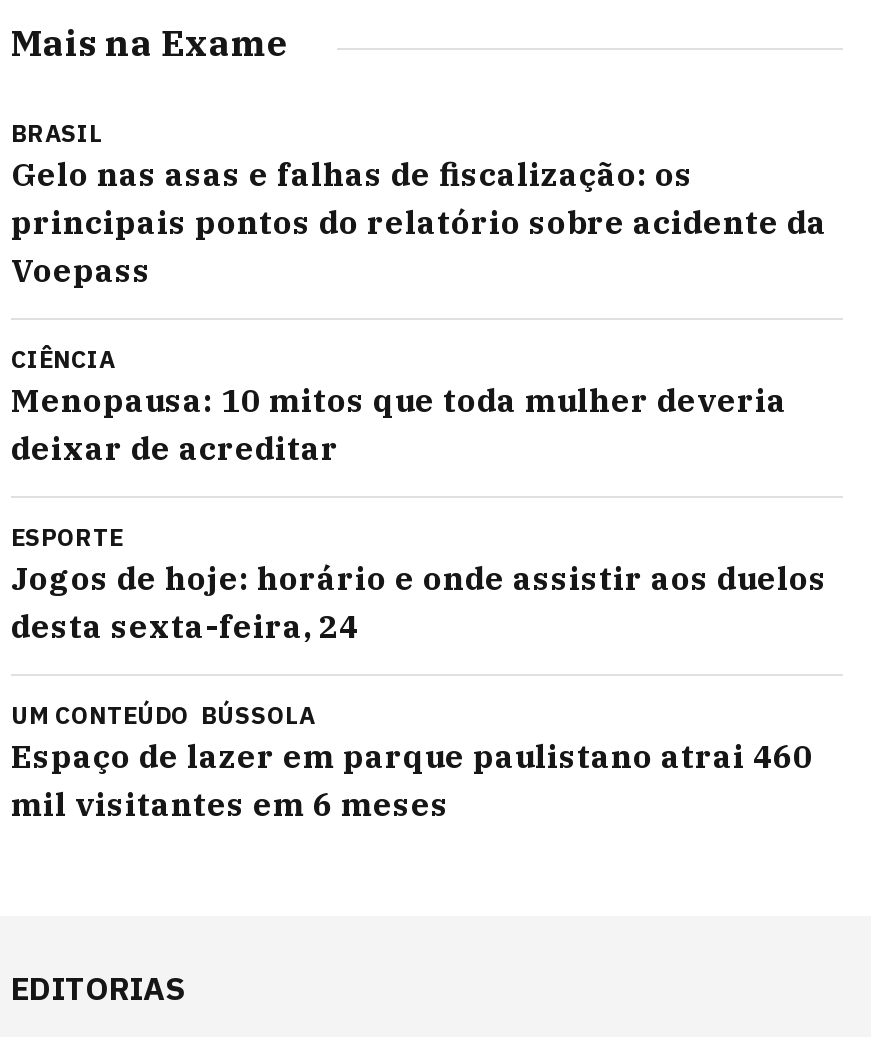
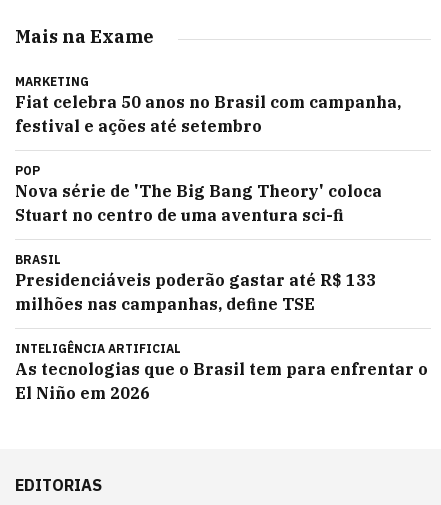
none -> [15,74,401,225] MARKETING | Fiat celebra 50 anos no Brasil com campanha, | festival e ações até setembro | POP | Nova série de 'The Big Bang Theory' coloca | Stuart no centro de uma aventura sci-fi
moved [11,118,103,148] -> [15,252,61,267]: BRASIL
[11,154,827,824] Gelo nas asas e falhas de fiscalização: os | principais pontos do relatório sobre acidente da | Voepass | CIÊNCIA | Menopausa: 10 mitos que toda mulher deveria | deixar de acreditar | ESPORTE | Jogos de hoje: horário e onde assistir aos duelos | desta sexta-feira, 24 | UM CONTEÚDO BÚSSOLA | Espaço de lazer em parque paulistano atrai 460 | mil visitantes em 6 meses -> [15,270,428,403] Presidenciáveis poderão gastar até R$ 133 | milhões nas campanhas, define TSE | INTELIGÊNCIA ARTIFICIAL | As tecnologias que o Brasil tem para enfrentar o | El Niño em 2026

